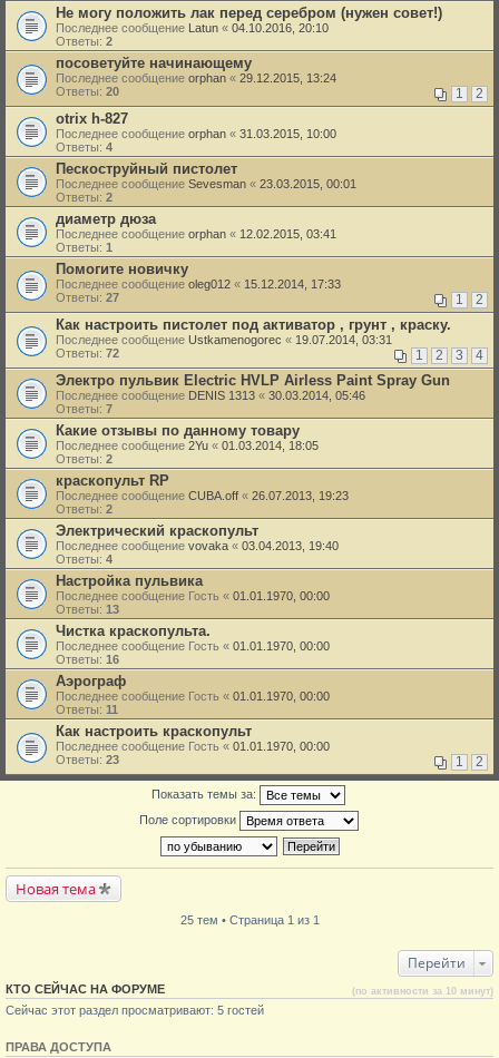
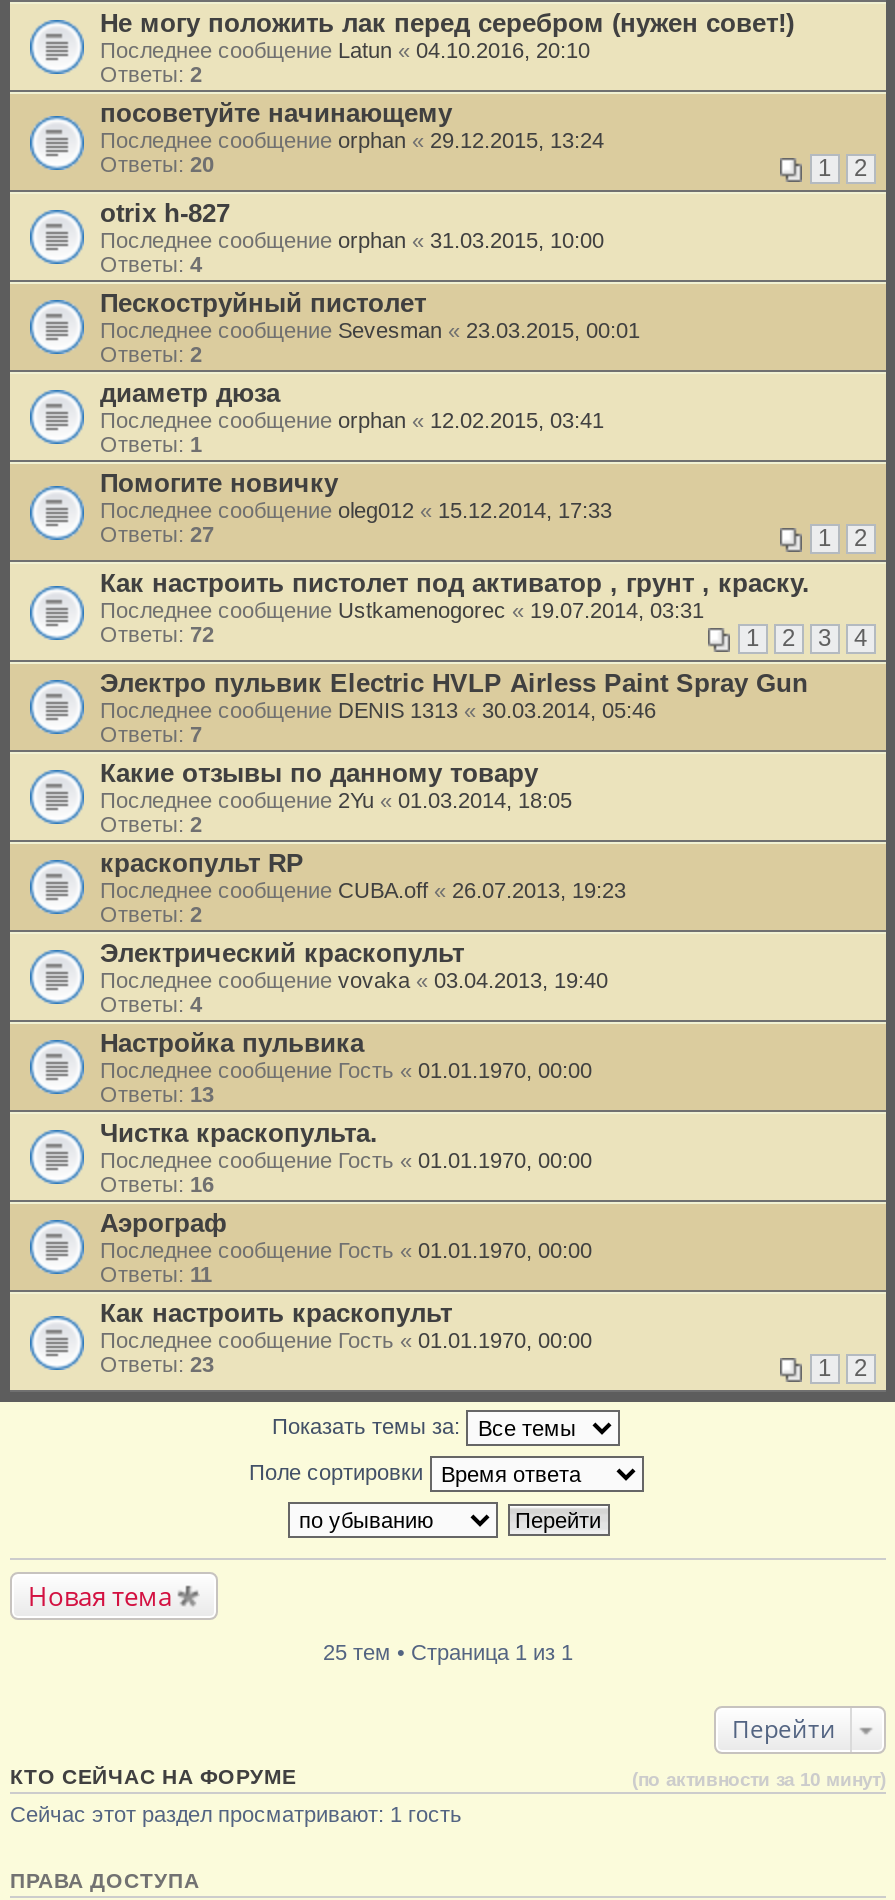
[6,1003,264,1017] Сейчас этот раздел просматривают: 5 гостей -> [10,1802,462,1826] Сейчас этот раздел просматривают: 1 гость

